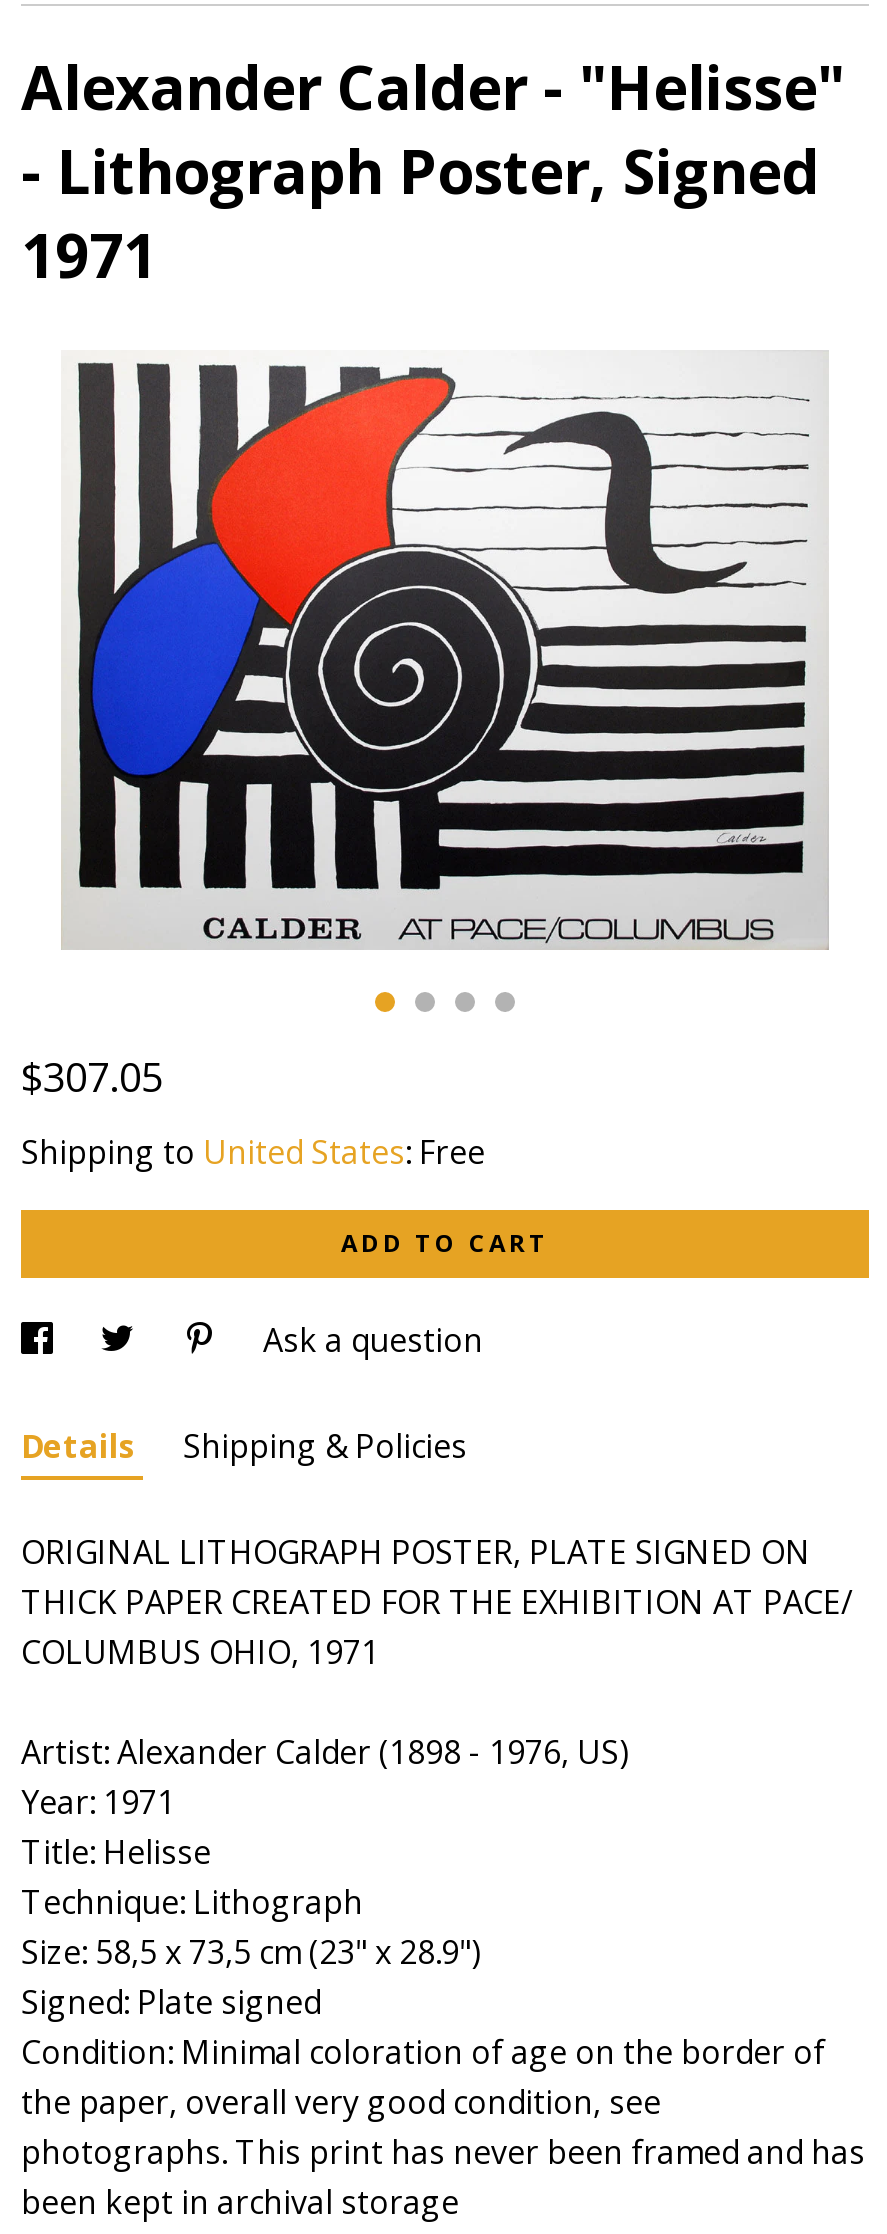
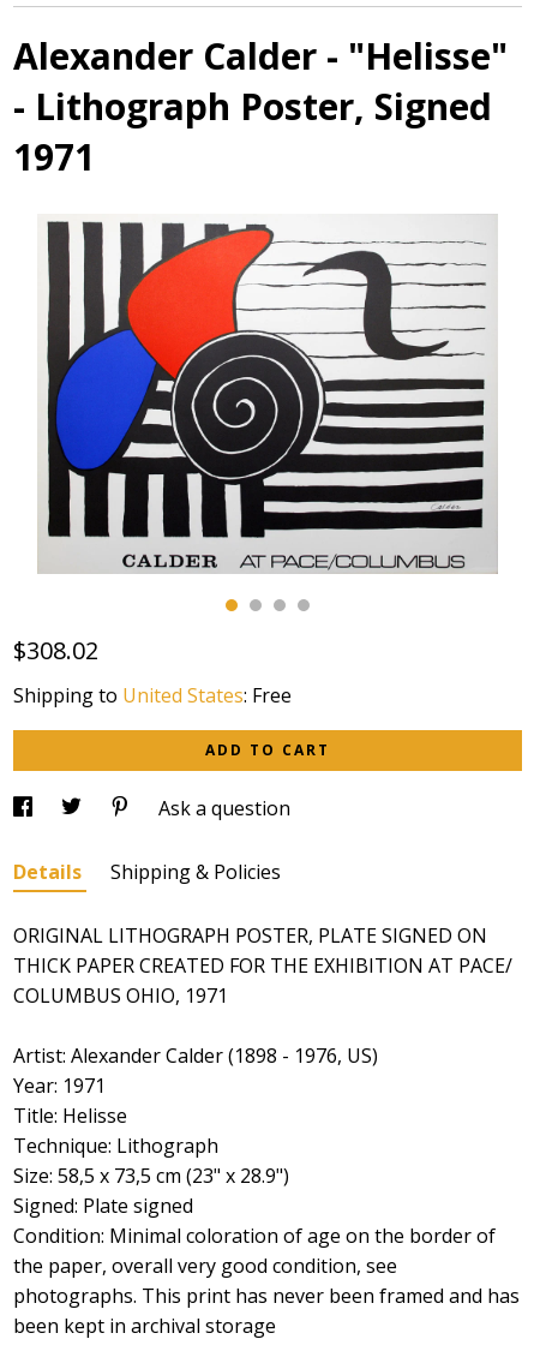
[21,1049,163,1103] $307.05 -> [13,634,98,666] $308.02

